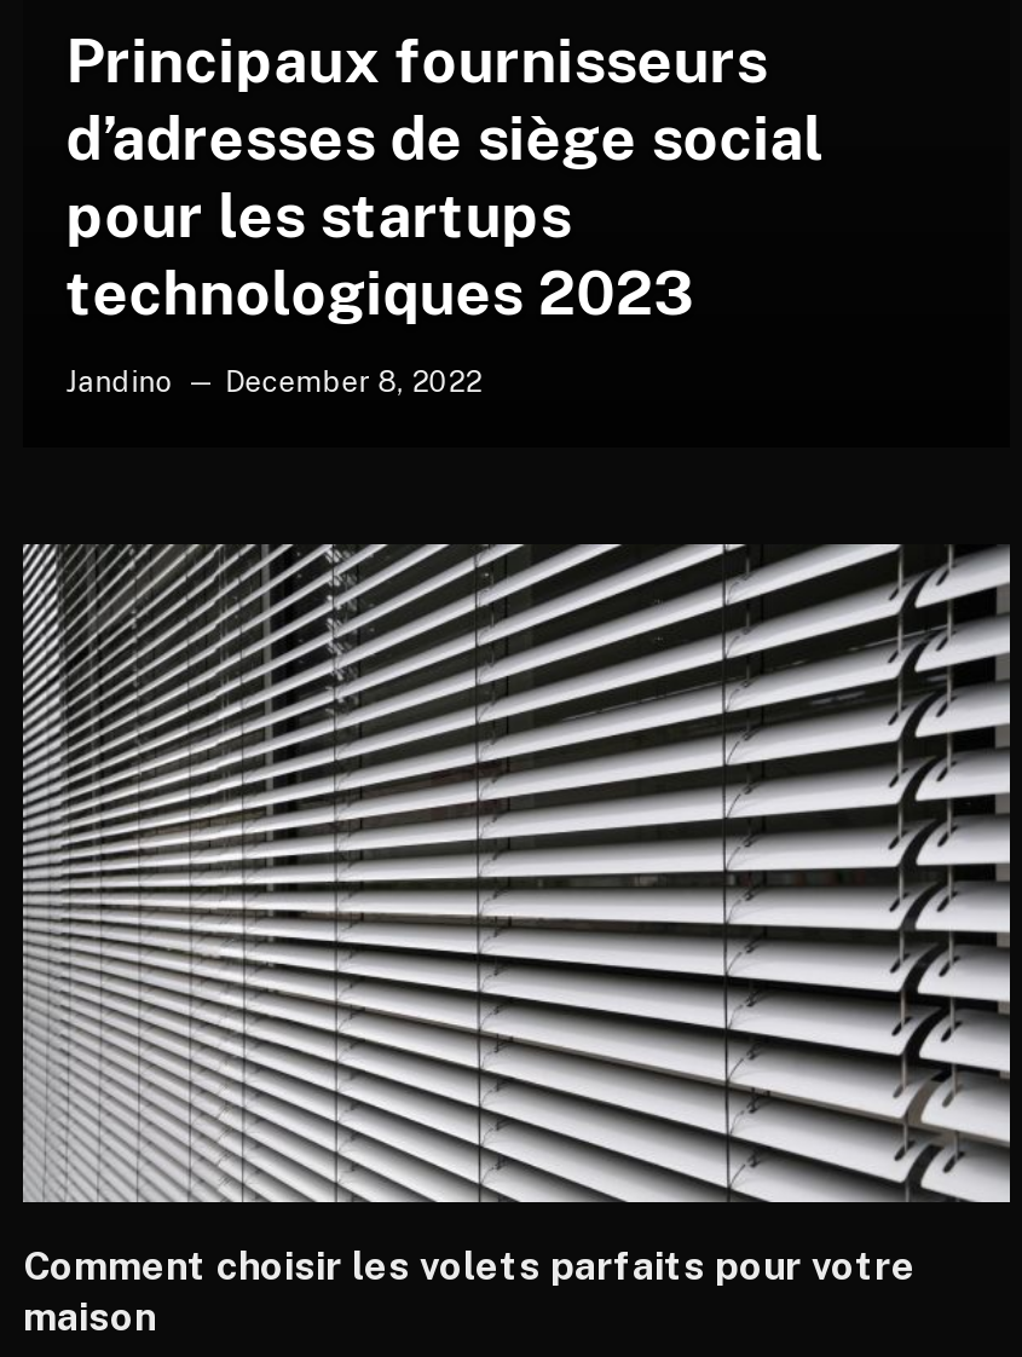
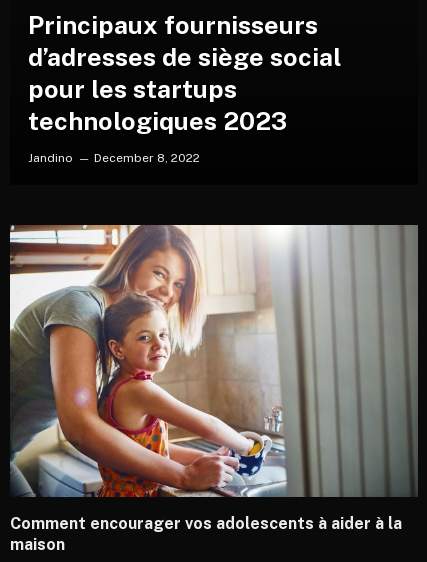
[21,542,1012,1289] [image] | Comment choisir les volets parfaits pour votre -> [10,224,418,533] [image] | Comment encourager vos adolescents à aider à la

